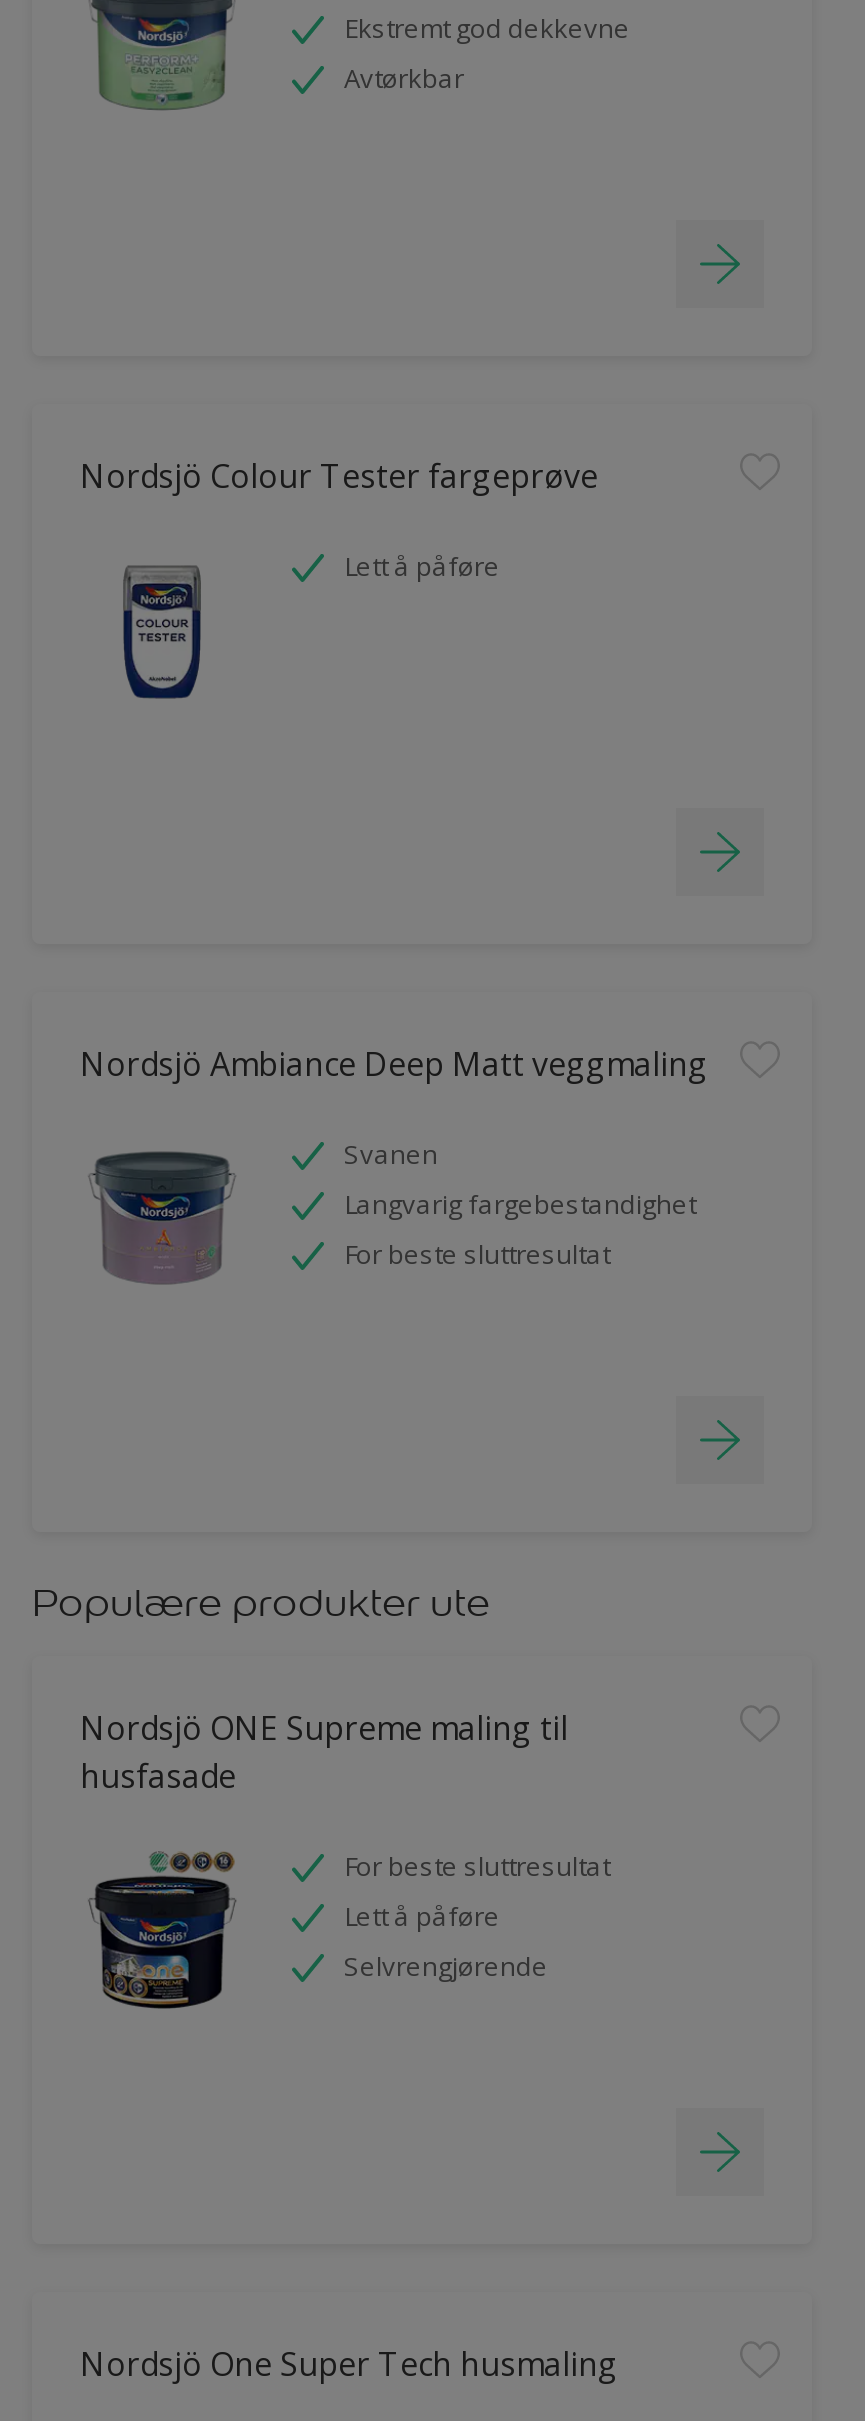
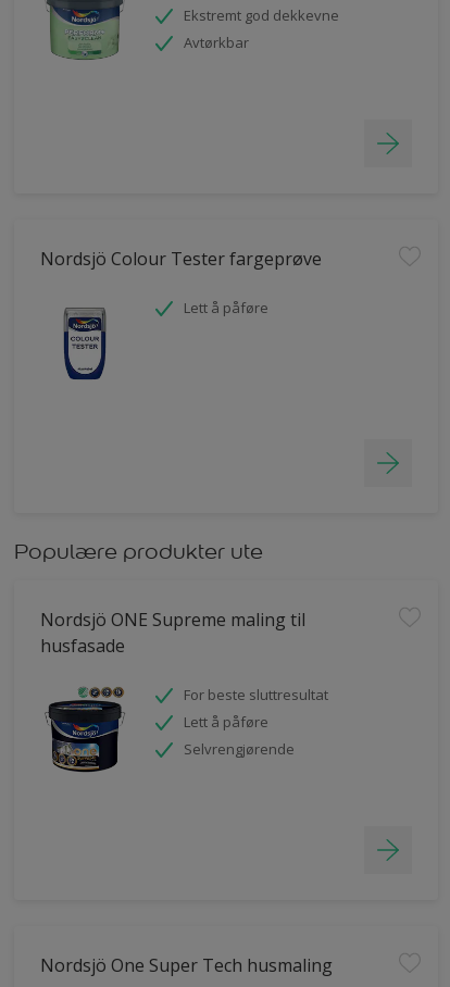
[80,1042,708,1286] [image] | Nordsjö Ambiance Deep Matt veggmaling | Svanen | Langvarig fargebestandighet | For beste sluttresultat -> none

